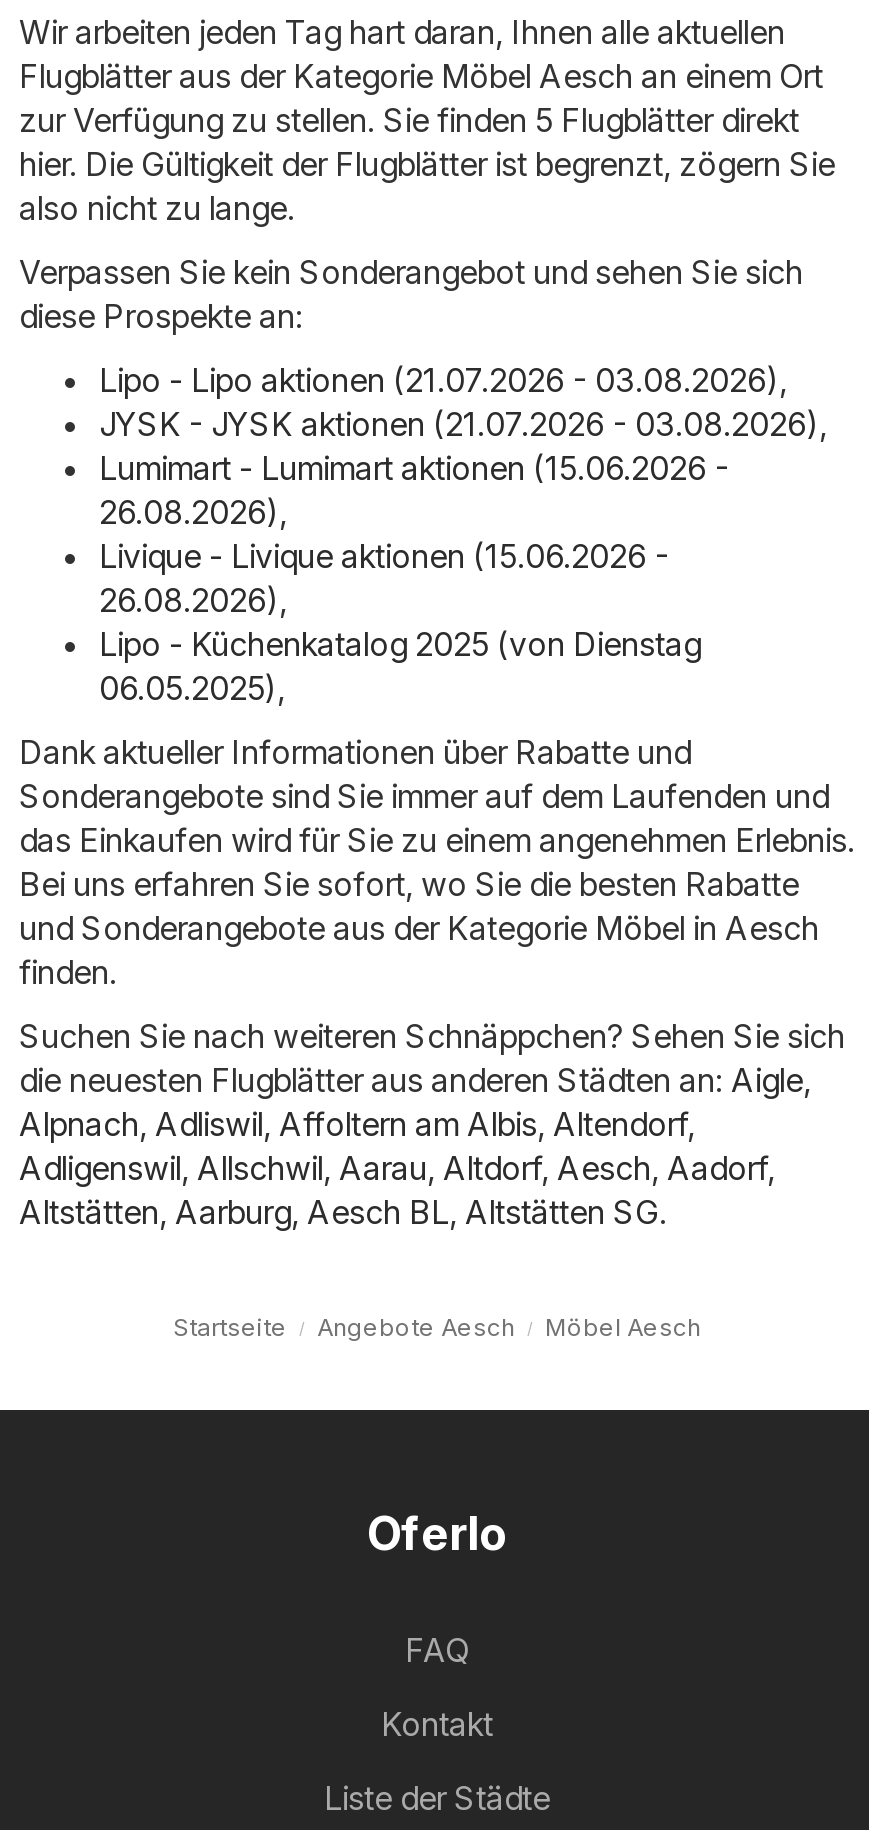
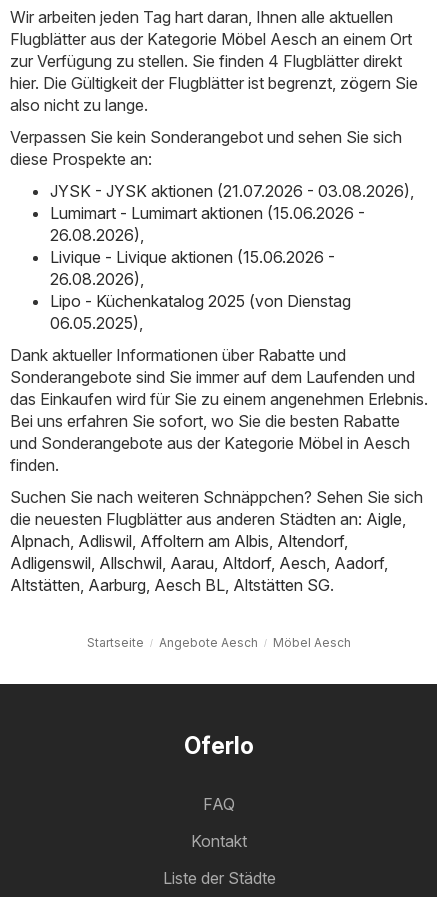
[19,99,799,139] zur Verfügung zu stellen. Sie finden 5 Flugblätter direkt -> [10,50,402,70] zur Verfügung zu stellen. Sie finden 4 Flugblätter direkt
[99,359,787,399] Lipo - Lipo aktionen (21.07.2026 - 03.08.2026), -> none

